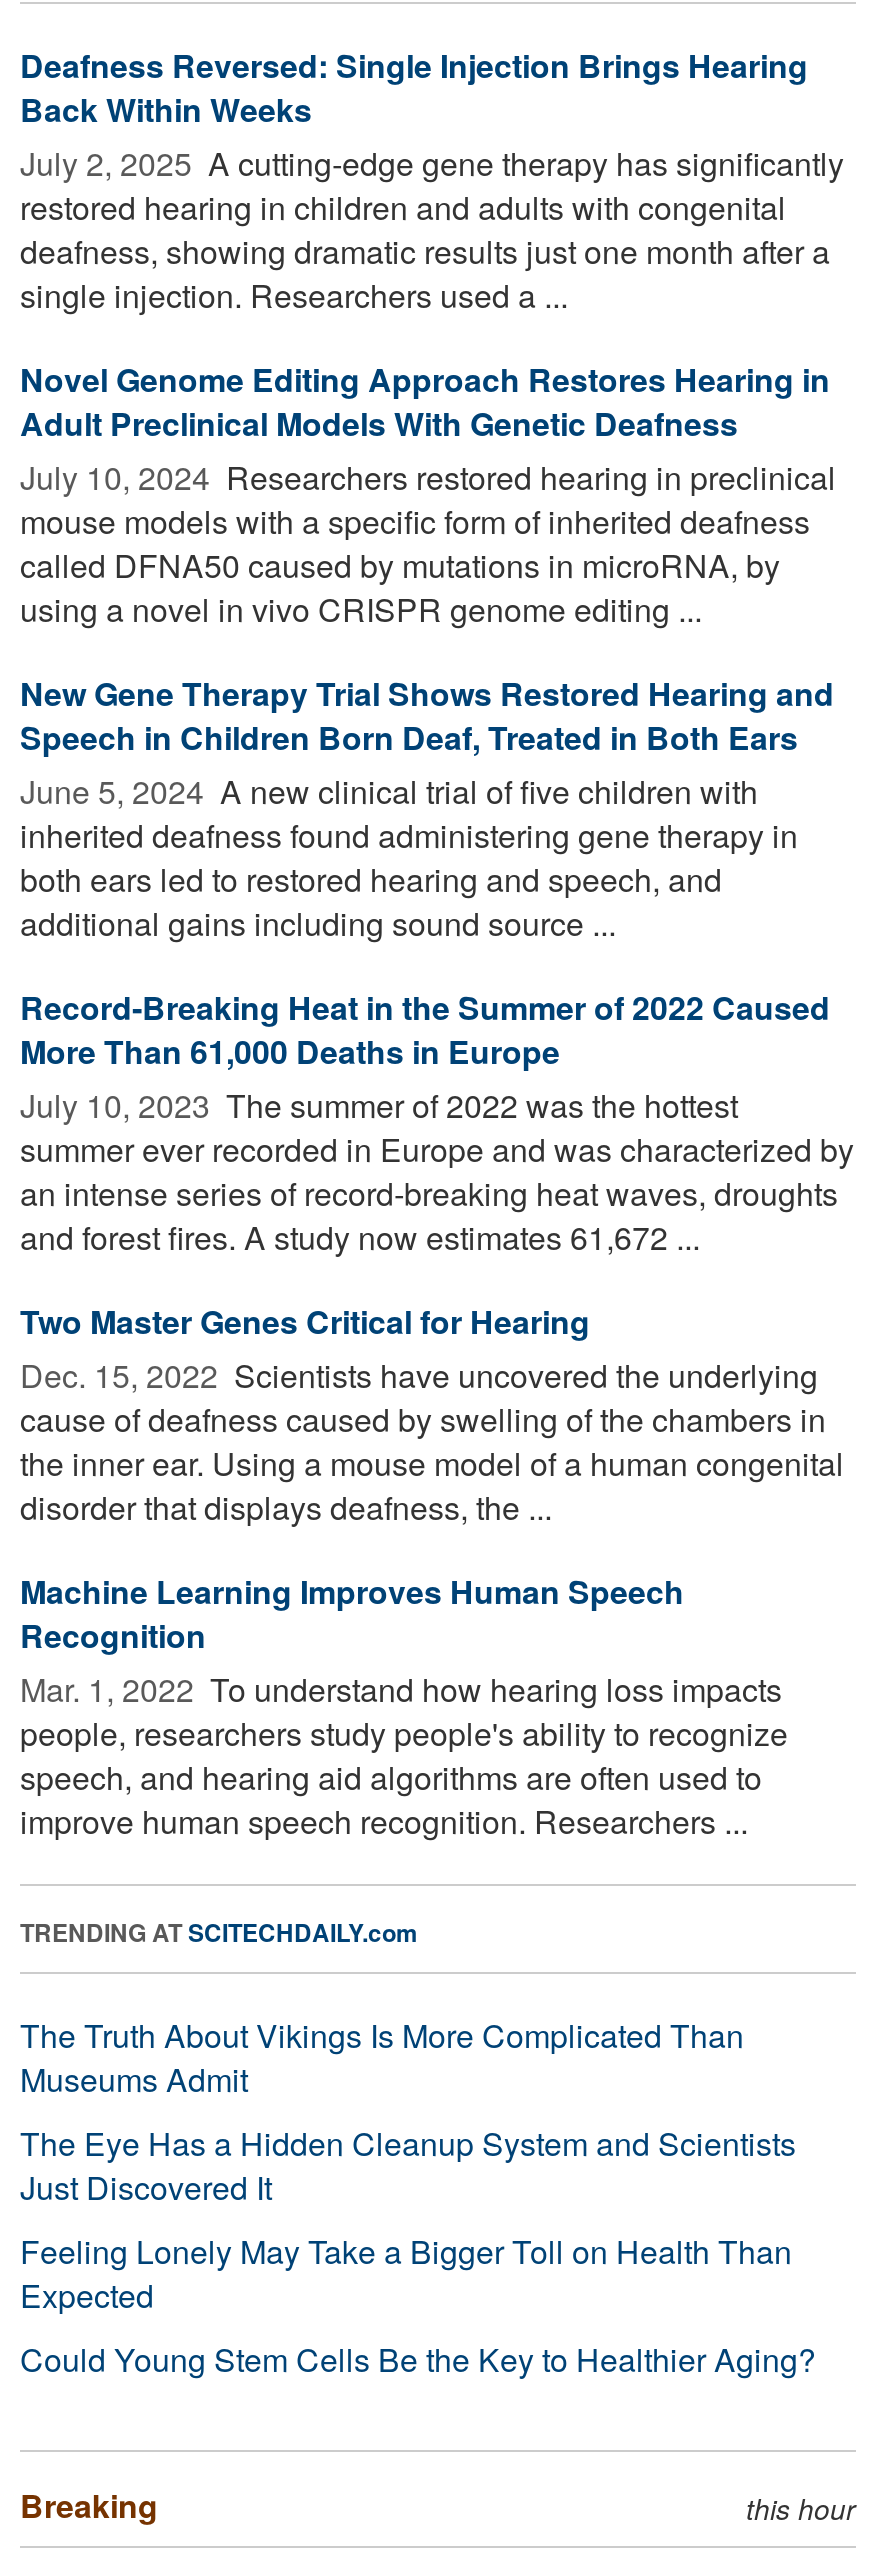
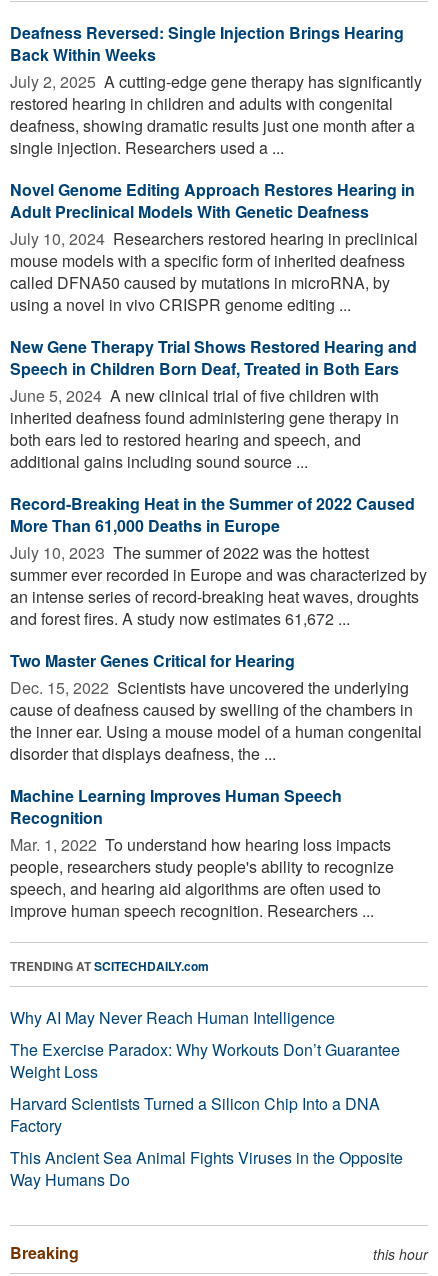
[20,2012,816,2382] The Truth About Vikings Is More Complicated Than | Museums Admit | The Eye Has a Hidden Cleanup System and Scientists | Just Discovered It | Feeling Lonely May Take a Bigger Toll on Health Than | Expected | Could Young Stem Cells Be the Key to Healthier Aging? -> [10,1006,403,1191] Why AI May Never Reach Human Intelligence | The Exercise Paradox: Why Workouts Don’t Guarantee | Weight Loss | Harvard Scientists Turned a Silicon Chip Into a DNA | Factory | This Ancient Sea Animal Fights Viruses in the Opposite | Way Humans Do

